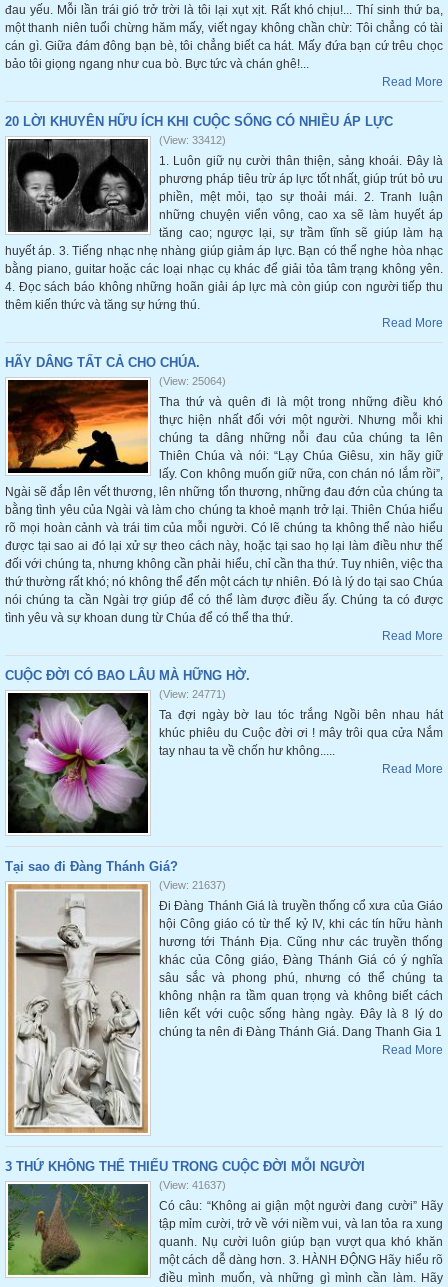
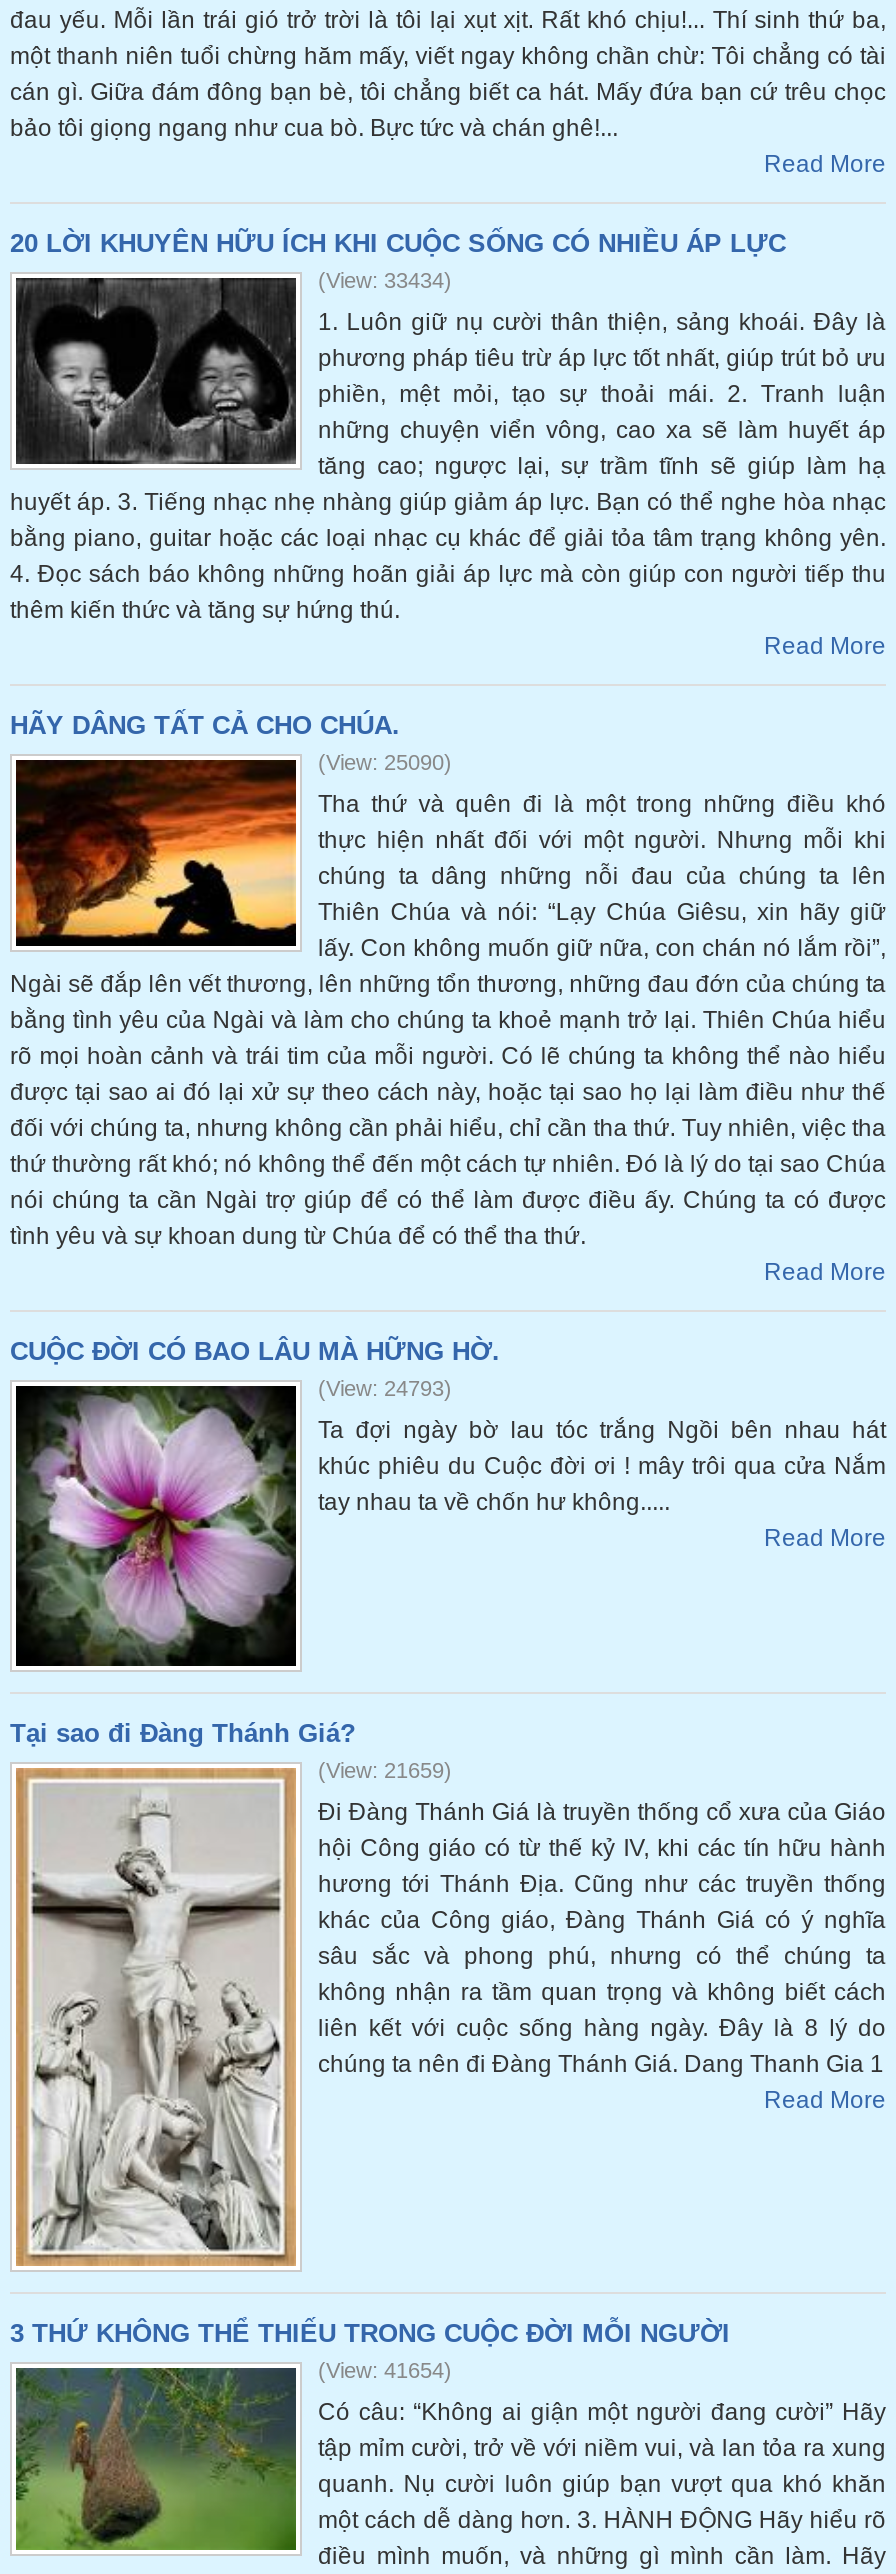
[159,134,226,146] (View: 33412) -> [318,268,452,292] (View: 33434)
[159,375,226,387] (View: 25064) -> [318,750,452,774] (View: 25090)
[159,688,226,700] (View: 24771) -> [318,1376,452,1400] (View: 24793)
[159,879,226,891] (View: 21637) -> [318,1758,452,1782] (View: 21659)
[159,1179,226,1191] (View: 41637) -> [318,2358,452,2382] (View: 41654)

